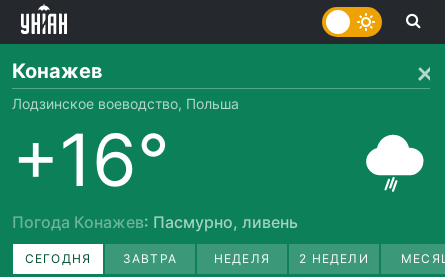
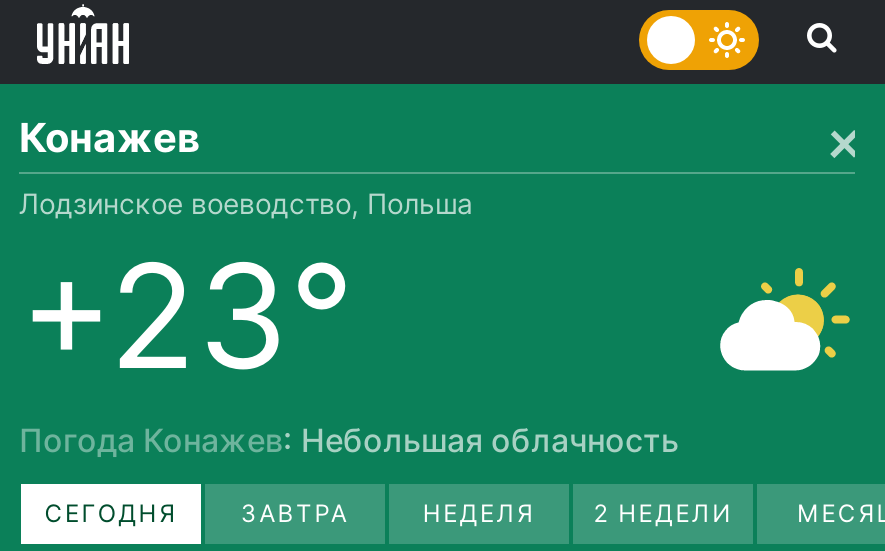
[12,116,170,203] +16° -> [19,228,355,402] +23°
[362,134,427,193] [image] -> [717,266,851,378] [image]
[12,212,298,232] Погода Конажев: Пасмурно, ливень -> [19,420,679,460] Погода Конажев: Небольшая облачность

